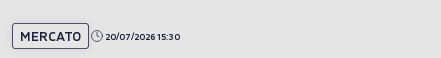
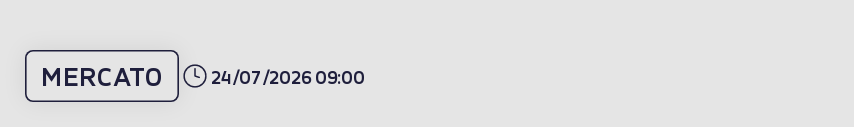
[105,31,180,42] 20/07/2026 15:30 -> [211,66,365,88] 24/07/2026 09:00

